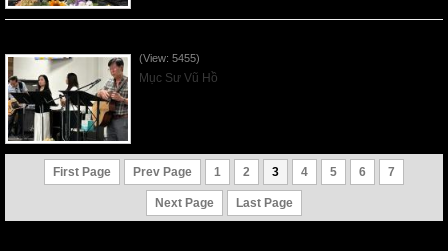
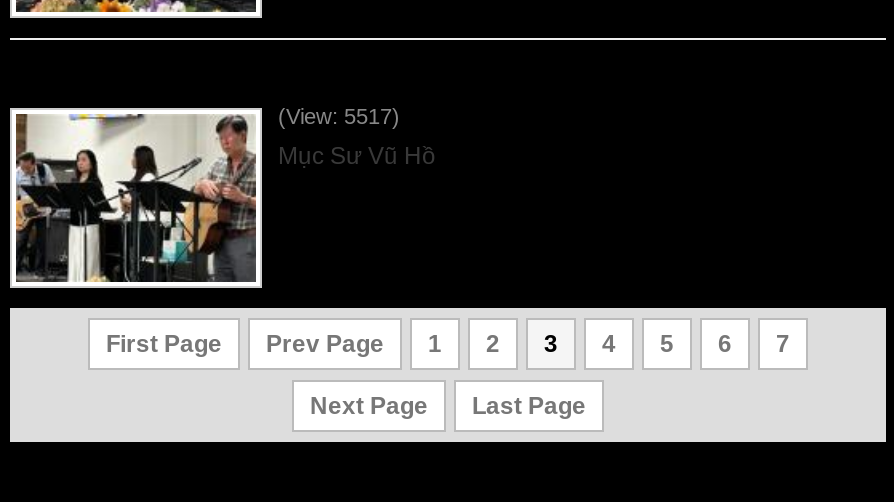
[139,52,200,64] (View: 5455) -> [278,104,400,128] (View: 5517)

